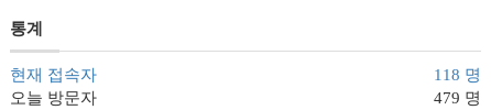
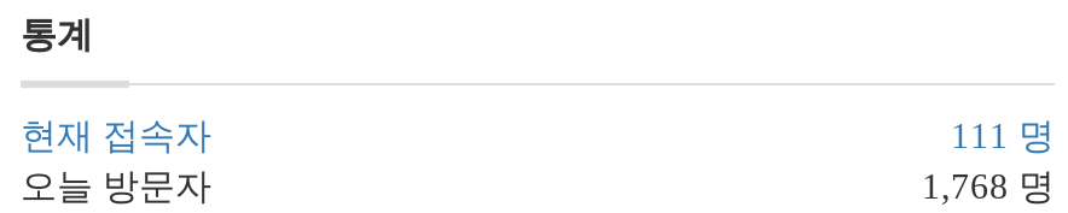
[434,66,481,83] 118 명 -> [951,116,1055,155] 111 명
[434,89,481,107] 479 명 -> [922,167,1055,206] 1,768 명

